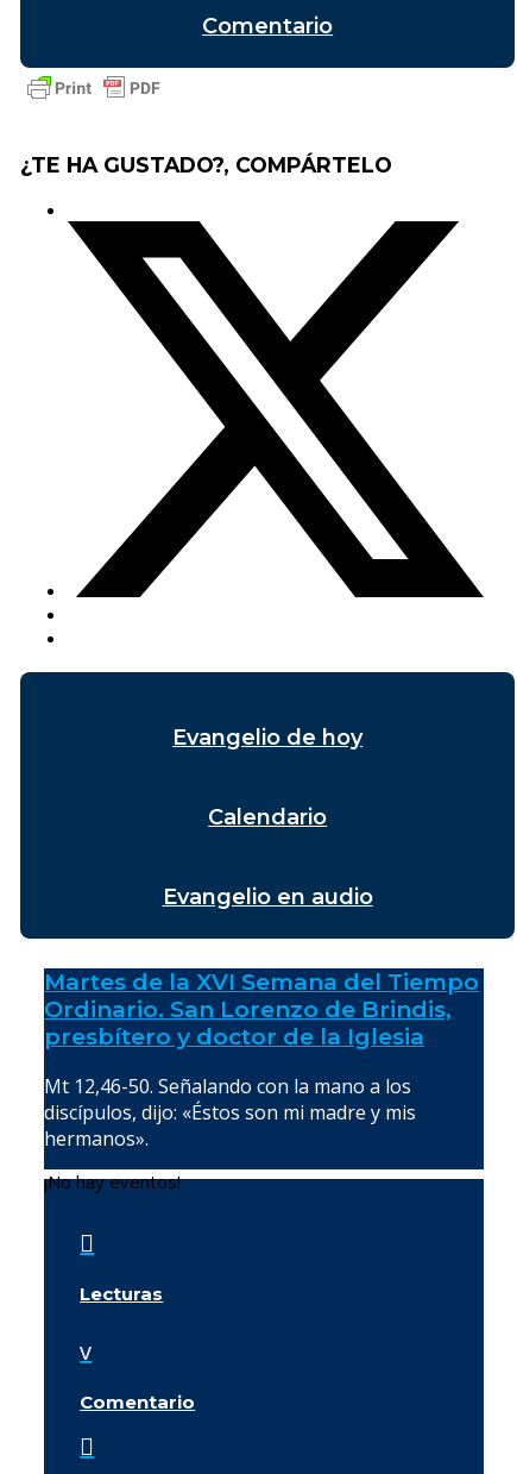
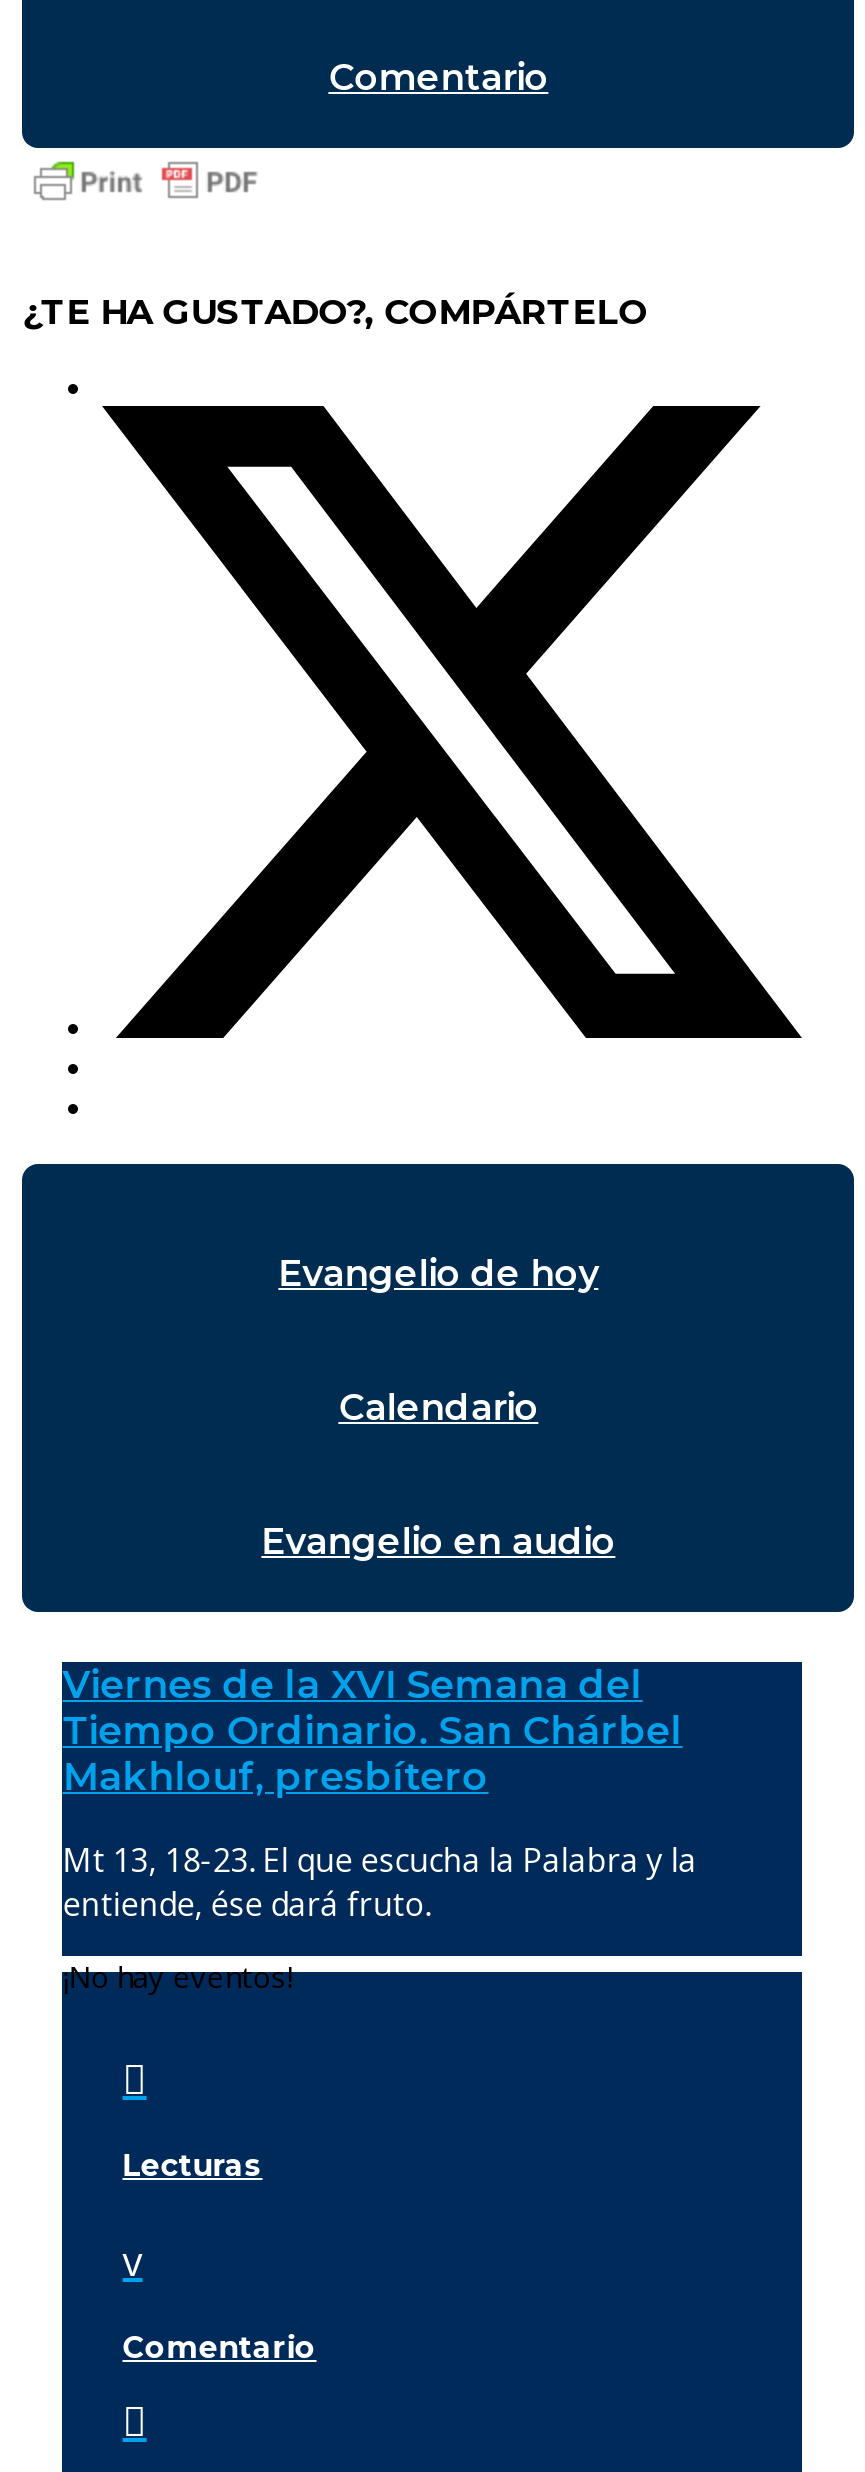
[44,968,479,1050] Martes de la XVI Semana del Tiempo | Ordinario. San Lorenzo de Brindis, | presbítero y doctor de la Iglesia -> [63,1662,683,1800] Viernes de la XVI Semana del | Tiempo Ordinario. San Chárbel | Makhlouf, presbítero
[44,1073,416,1152] Mt 12,46-50. Señalando con la mano a los | discípulos, dijo: «Éstos son mi madre y mis | hermanos». -> [63,1838,697,1926] Mt 13, 18-23. El que escucha la Palabra y la | entiende, ése dará fruto.

